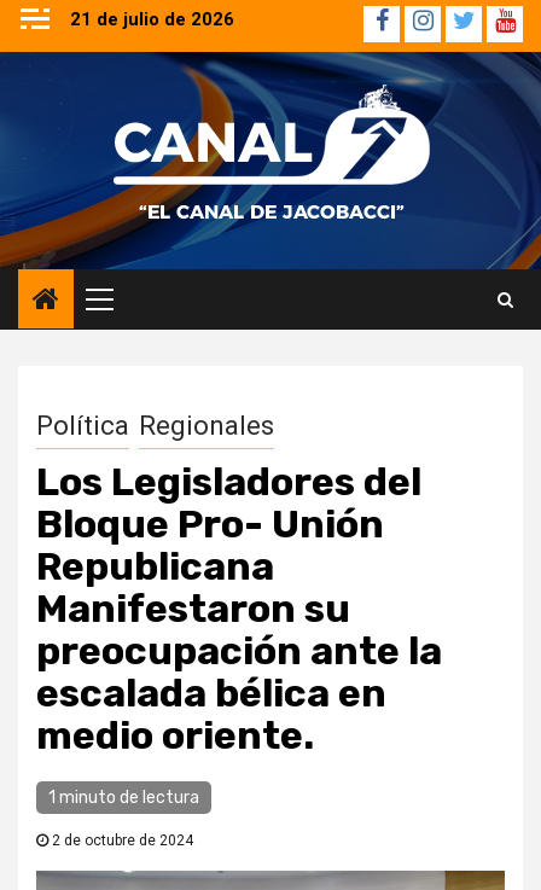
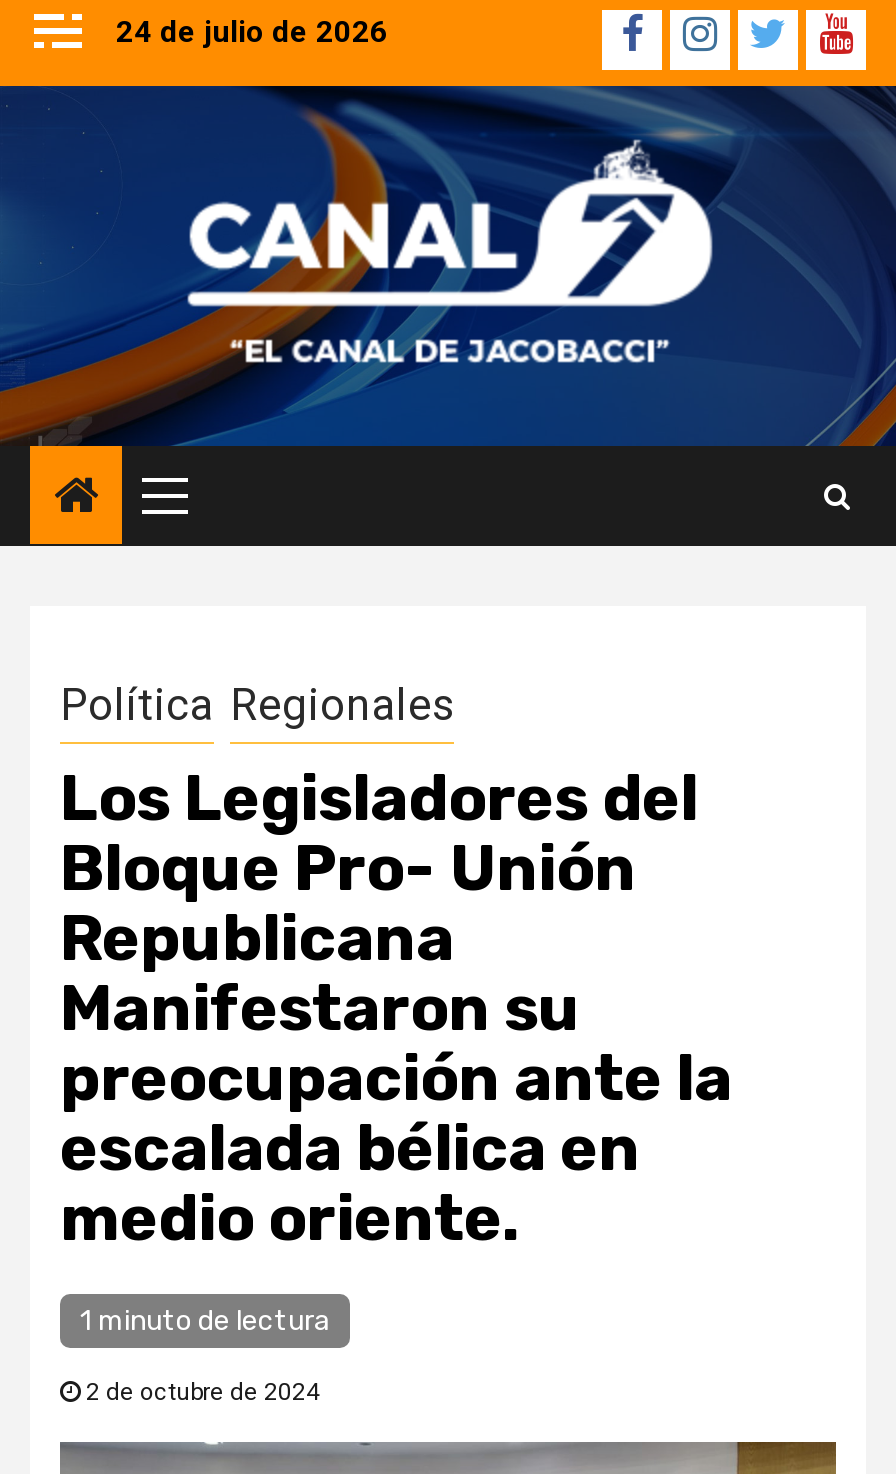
[70,8,234,30] 21 de julio de 2026 -> [116,13,388,49] 24 de julio de 2026

